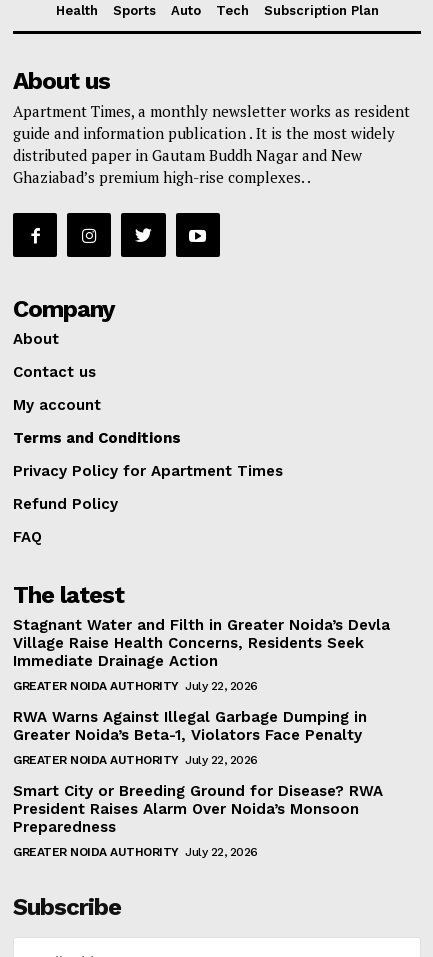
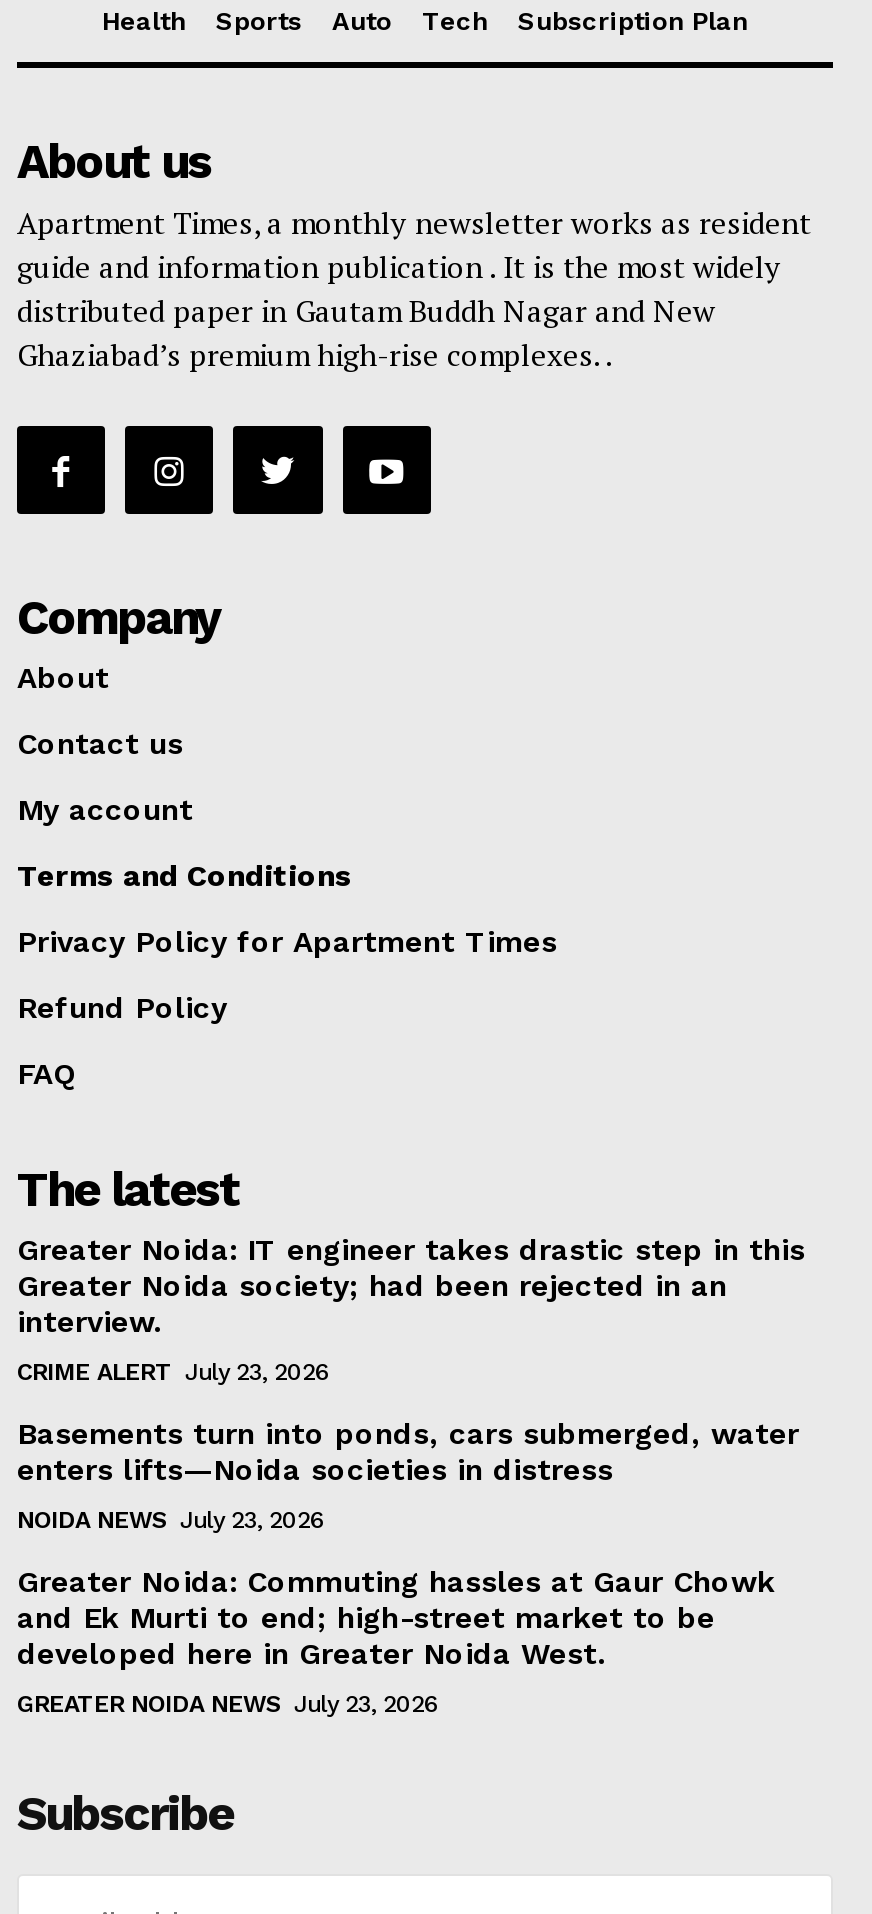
[13,616,390,670] Stagnant Water and Filth in Greater Noida’s Devla | Village Raise Health Concerns, Residents Seek | Immediate Drainage Action -> [17,1232,805,1340] Greater Noida: IT engineer takes drastic step in this | Greater Noida society; had been rejected in an | interview.
[13,679,257,693] GREATER NOIDA AUTHORITY July 22, 2026 -> [17,1358,330,1386] CRIME ALERT July 23, 2026
[13,708,367,744] RWA Warns Against Illegal Garbage Dumping in | Greater Noida’s Beta-1, Violators Face Penalty -> [17,1416,799,1488] Basements turn into ponds, cars submerged, water | enters lifts—Noida societies in distress
[13,753,257,767] GREATER NOIDA AUTHORITY July 22, 2026 -> [17,1506,325,1534] NOIDA NEWS July 23, 2026
[13,782,383,836] Smart City or Breeding Ground for Disease? RWA | President Raises Alarm Over Noida’s Monsoon | Preparedness -> [17,1564,775,1672] Greater Noida: Commuting hassles at Gaur Chowk | and Ek Murti to end; high-street market to be | developed here in Greater Noida West.
[13,845,257,859] GREATER NOIDA AUTHORITY July 22, 2026 -> [17,1690,439,1718] GREATER NOIDA NEWS July 23, 2026

